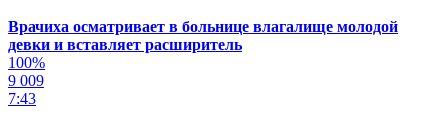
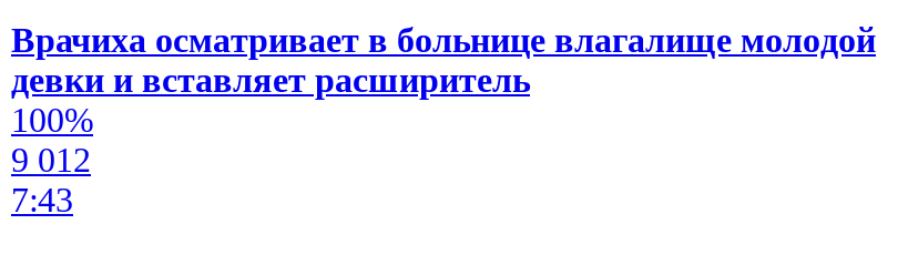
[8,72,44,89] 9 009 -> [11,141,91,178] 9 012

